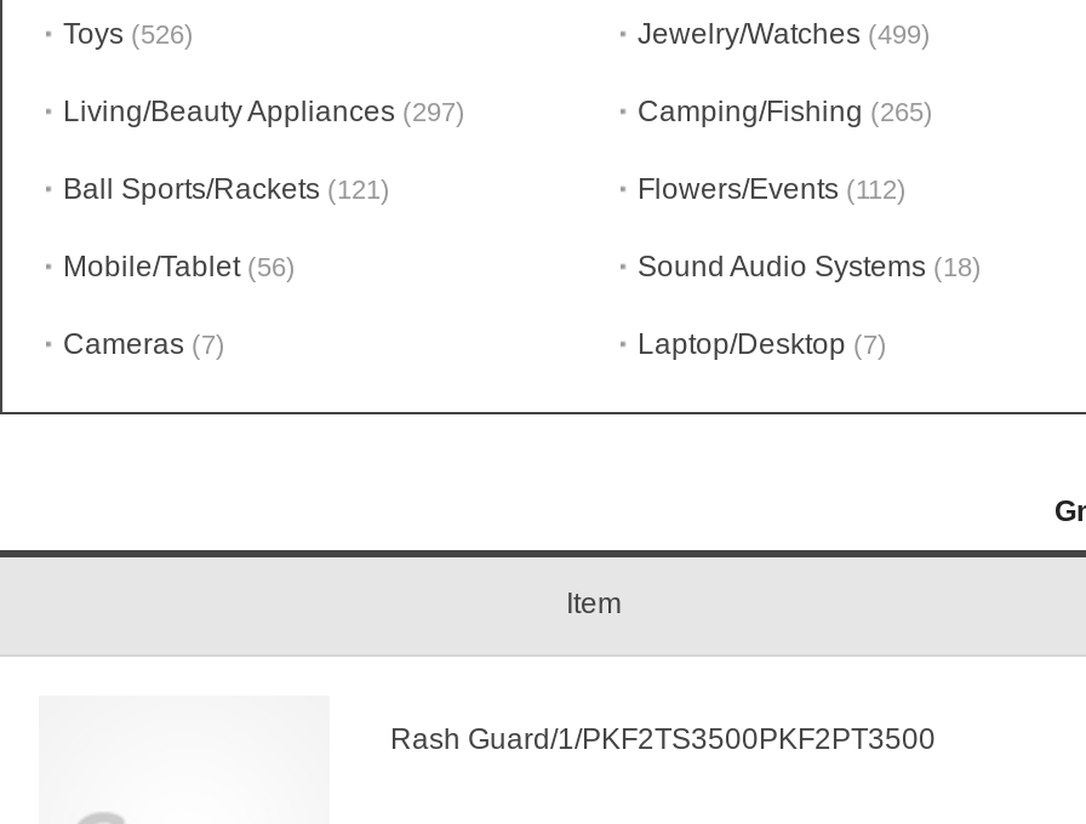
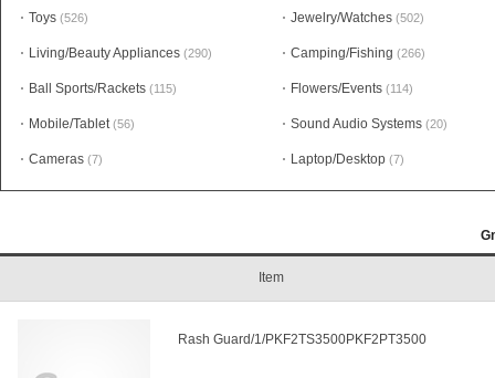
[638,17,931,51] Jewelry/Watches (499) -> [291,10,424,25] Jewelry/Watches (502)
[63,95,465,128] Living/Beauty Appliances (297) -> [29,45,212,61] Living/Beauty Appliances (290)
[638,95,933,128] Camping/Fishing (265) -> [291,45,425,61] Camping/Fishing (266)
[63,172,390,206] Ball Sports/Rackets (121) -> [29,81,177,96] Ball Sports/Rackets (115)
[638,172,907,206] Flowers/Events (112) -> [291,81,413,96] Flowers/Events (114)
[638,250,982,284] Sound Audio Systems (18) -> [291,116,447,132] Sound Audio Systems (20)

